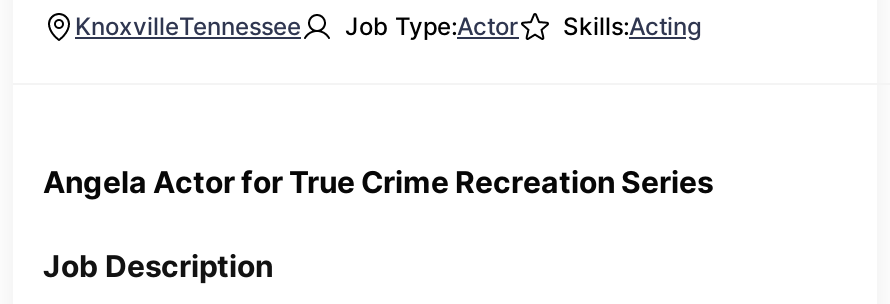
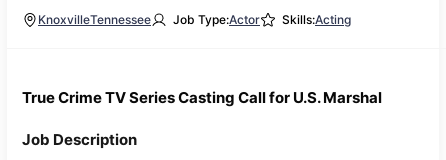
[43,163,713,201] Angela Actor for True Crime Recreation Series -> [22,88,382,107] True Crime TV Series Casting Call for U.S. Marshal

